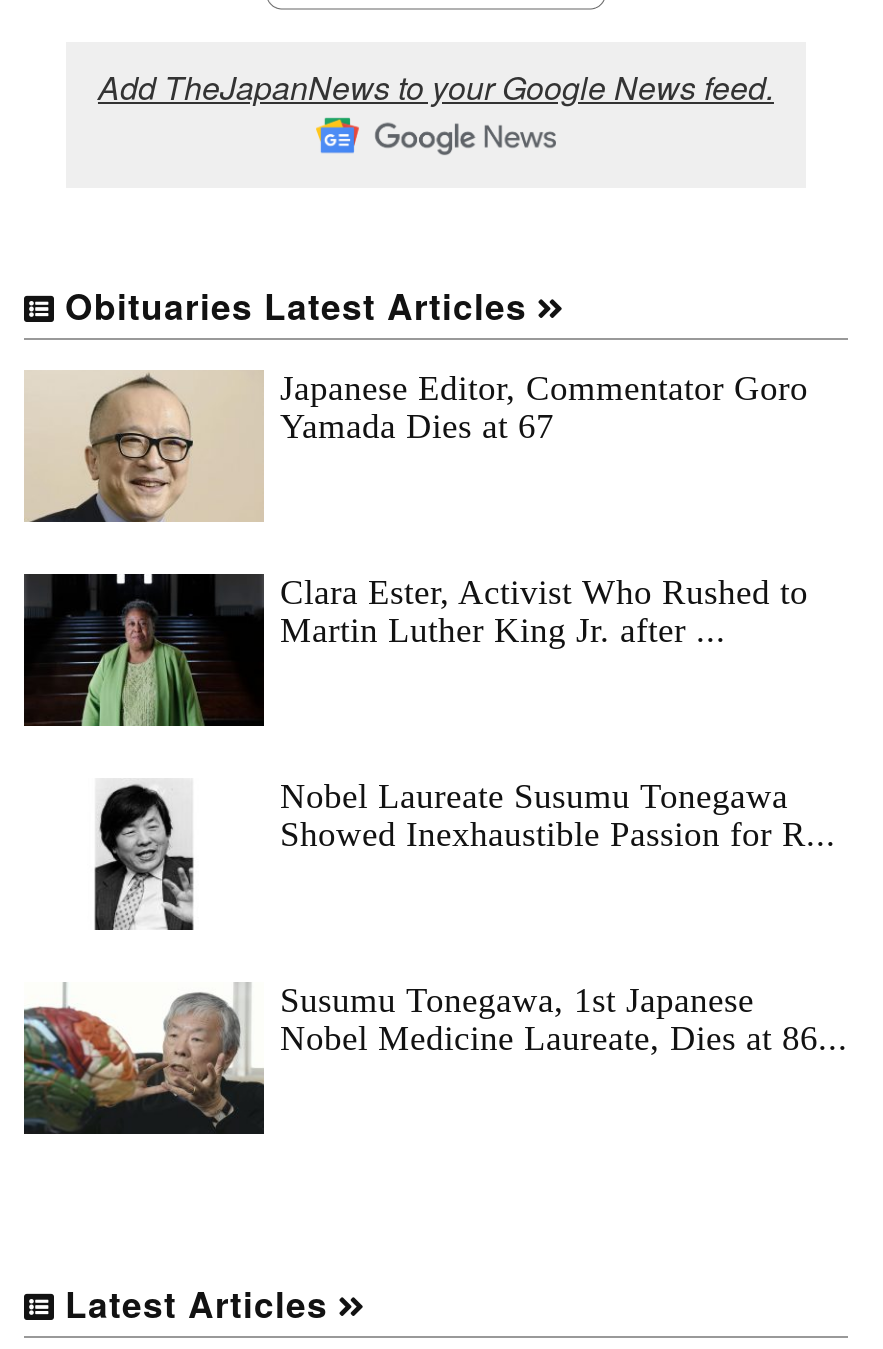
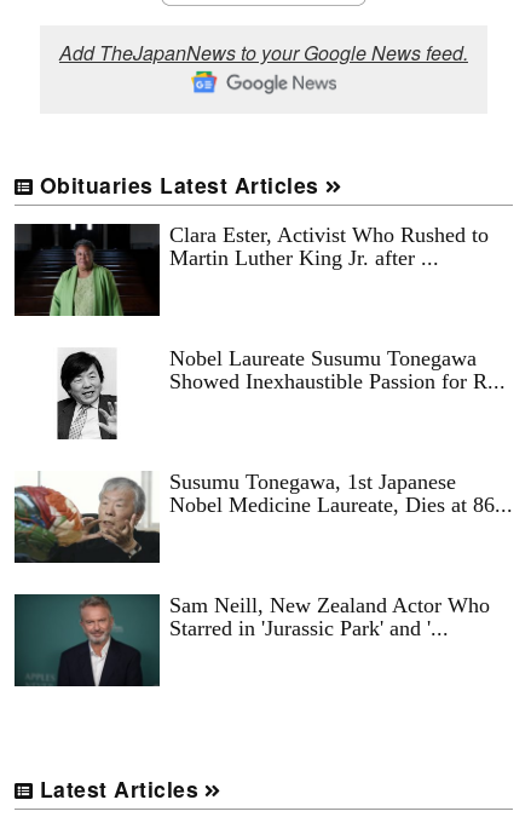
[24,368,808,522] [image] | Japanese Editor, Commentator Goro | Yamada Dies at 67 -> none
moved [24,570,848,1058] -> [15,221,513,517]: [image] | Clara Ester, Activist Who Rushed to | Martin Luther King Jr. after ... | Nobel Laureate Susumu Tonegawa | Showed Inexhaustible Passion for R... | Susumu Tonegawa, 1st Japanese | Nobel Medicine Laureate, Dies at 86...
moved [20,986,262,1136] -> [12,473,158,564]: [image]
none -> [13,593,490,686] [image] | Sam Neill, New Zealand Actor Who | Starred in 'Jurassic Park' and '...

